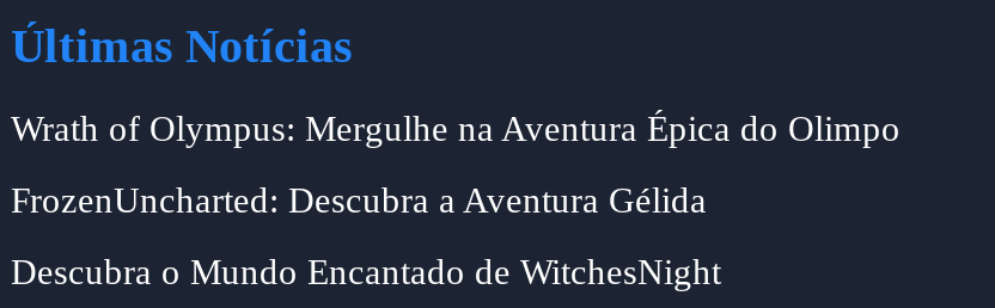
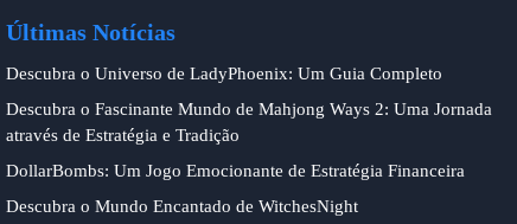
[11,110,901,220] Wrath of Olympus: Mergulhe na Aventura Épica do Olimpo | FrozenUncharted: Descubra a Aventura Gélida -> [6,64,492,180] Descubra o Universo de LadyPhoenix: Um Guia Completo | Descubra o Fascinante Mundo de Mahjong Ways 2: Uma Jornada | através de Estratégia e Tradição | DollarBombs: Um Jogo Emocionante de Estratégia Financeira

